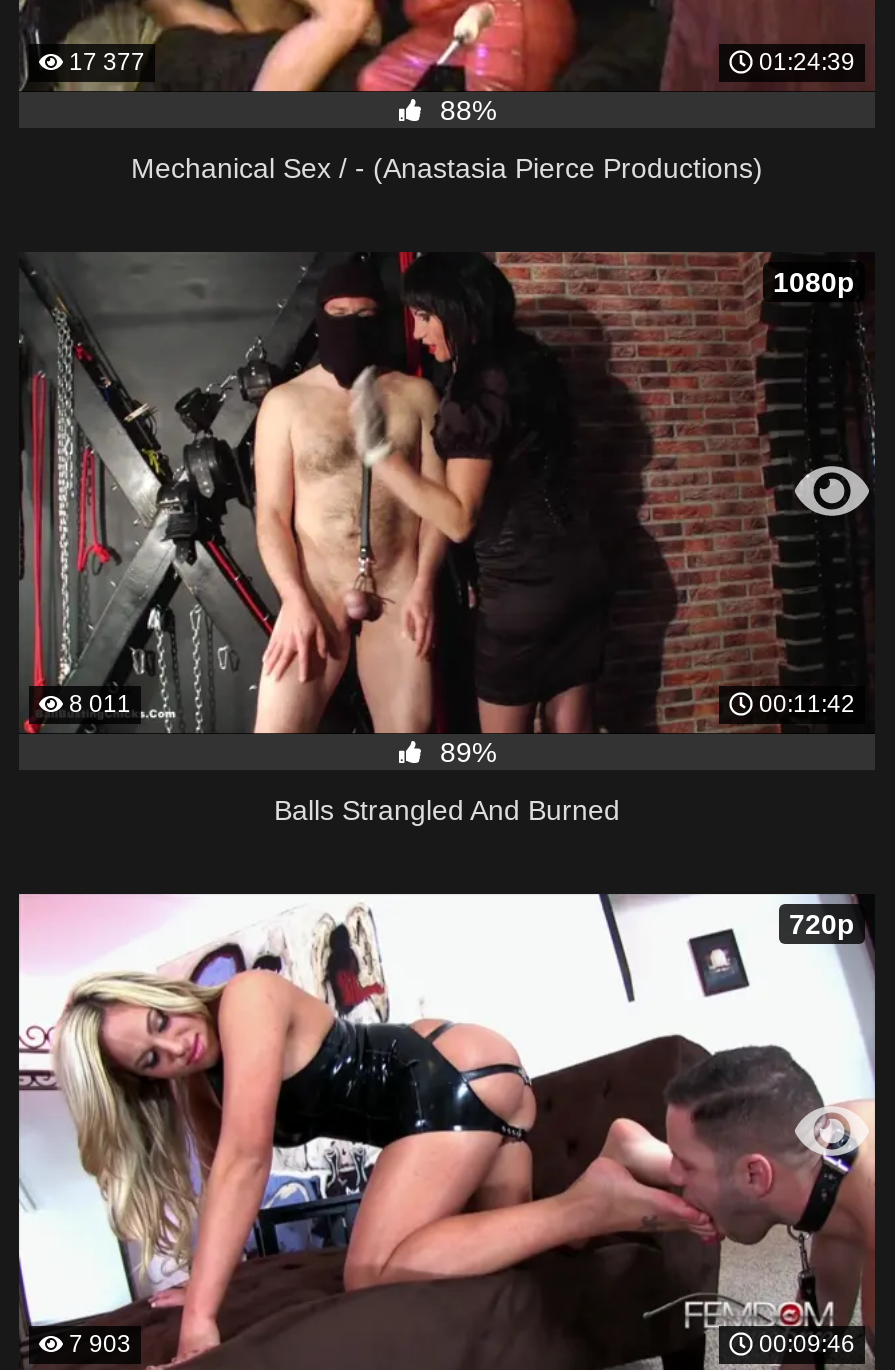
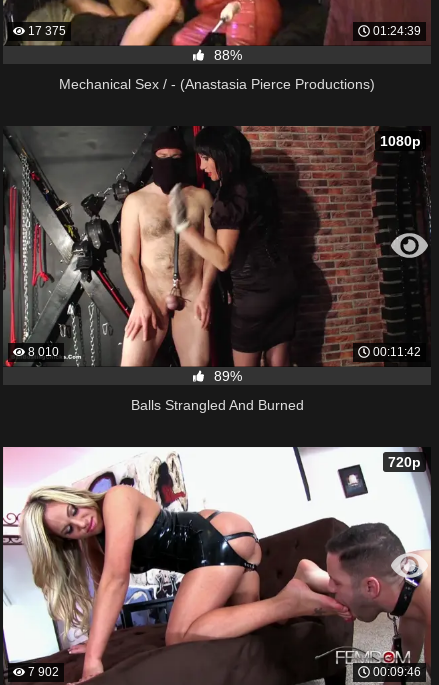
[63,48,145,76] 17 377 -> [25,24,66,38] 17 375
[63,689,131,717] 8 011 -> [25,345,59,359] 8 010
[63,1331,131,1359] 7 903 -> [25,665,59,679] 7 902

